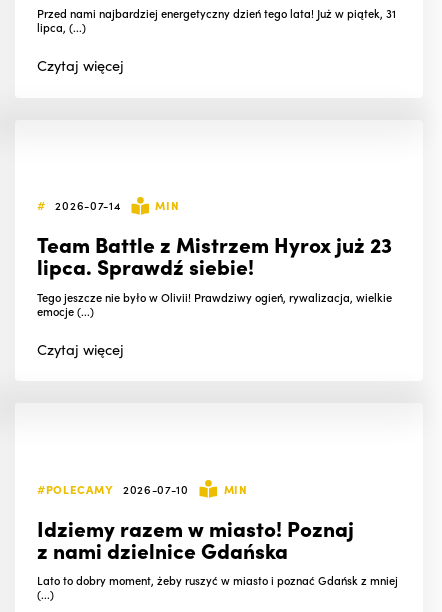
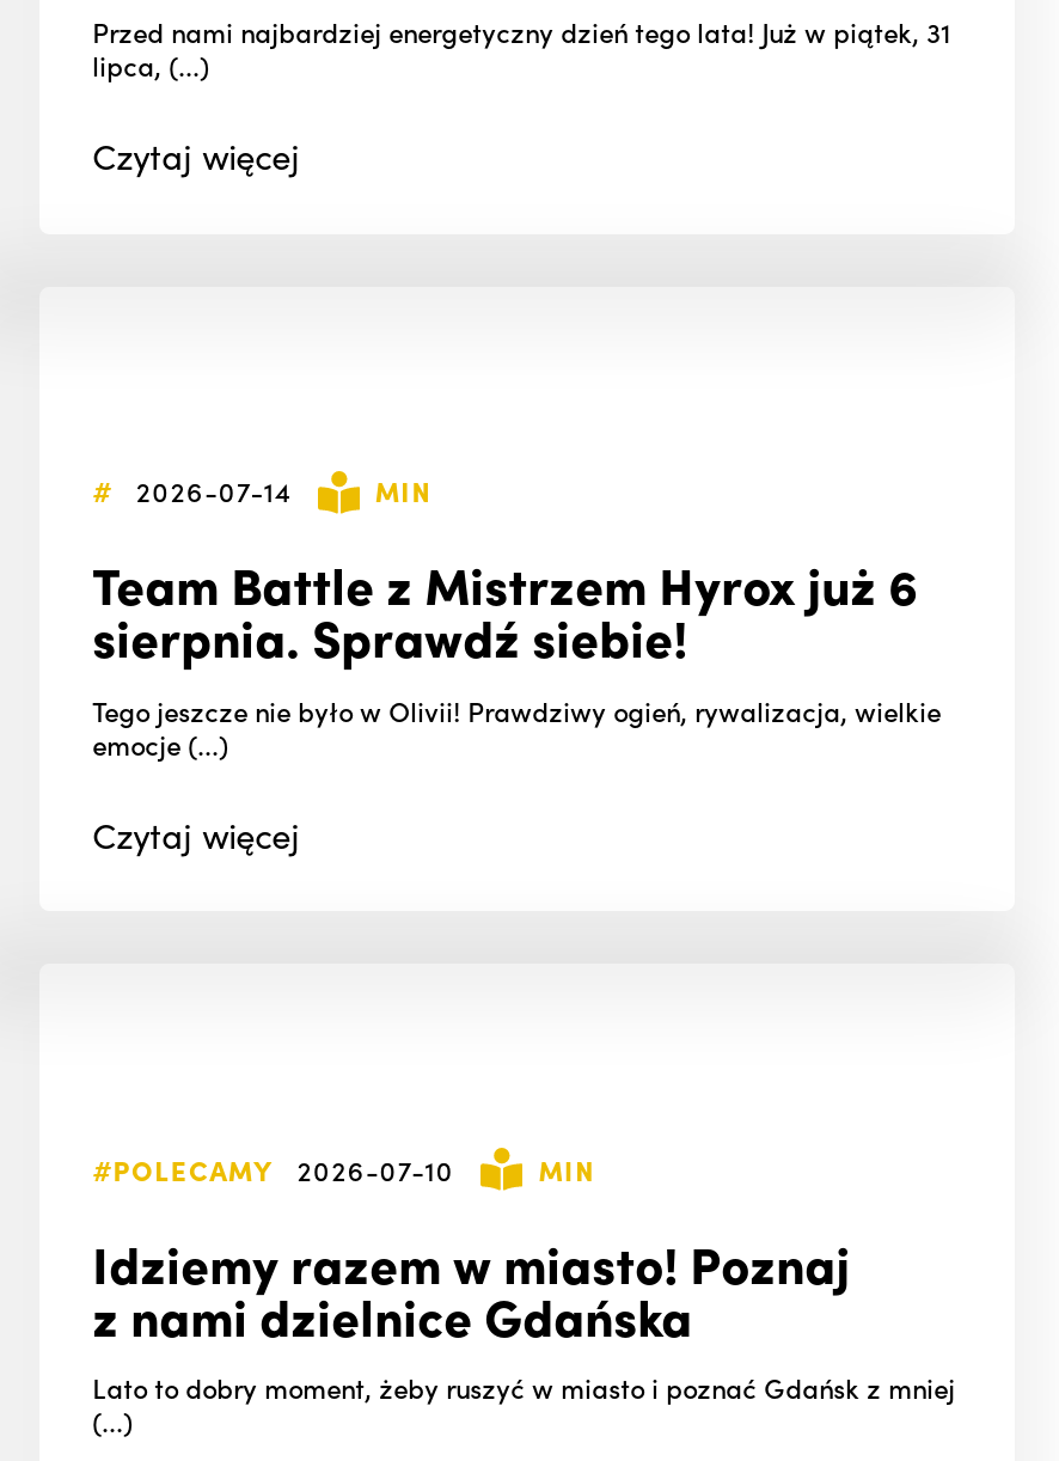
[37,229,392,258] Team Battle z Mistrzem Hyrox już 23 -> [92,549,917,618] Team Battle z Mistrzem Hyrox już 6
[37,251,254,280] lipca. Sprawdź siebie! -> [92,601,688,670] sierpnia. Sprawdź siebie!

